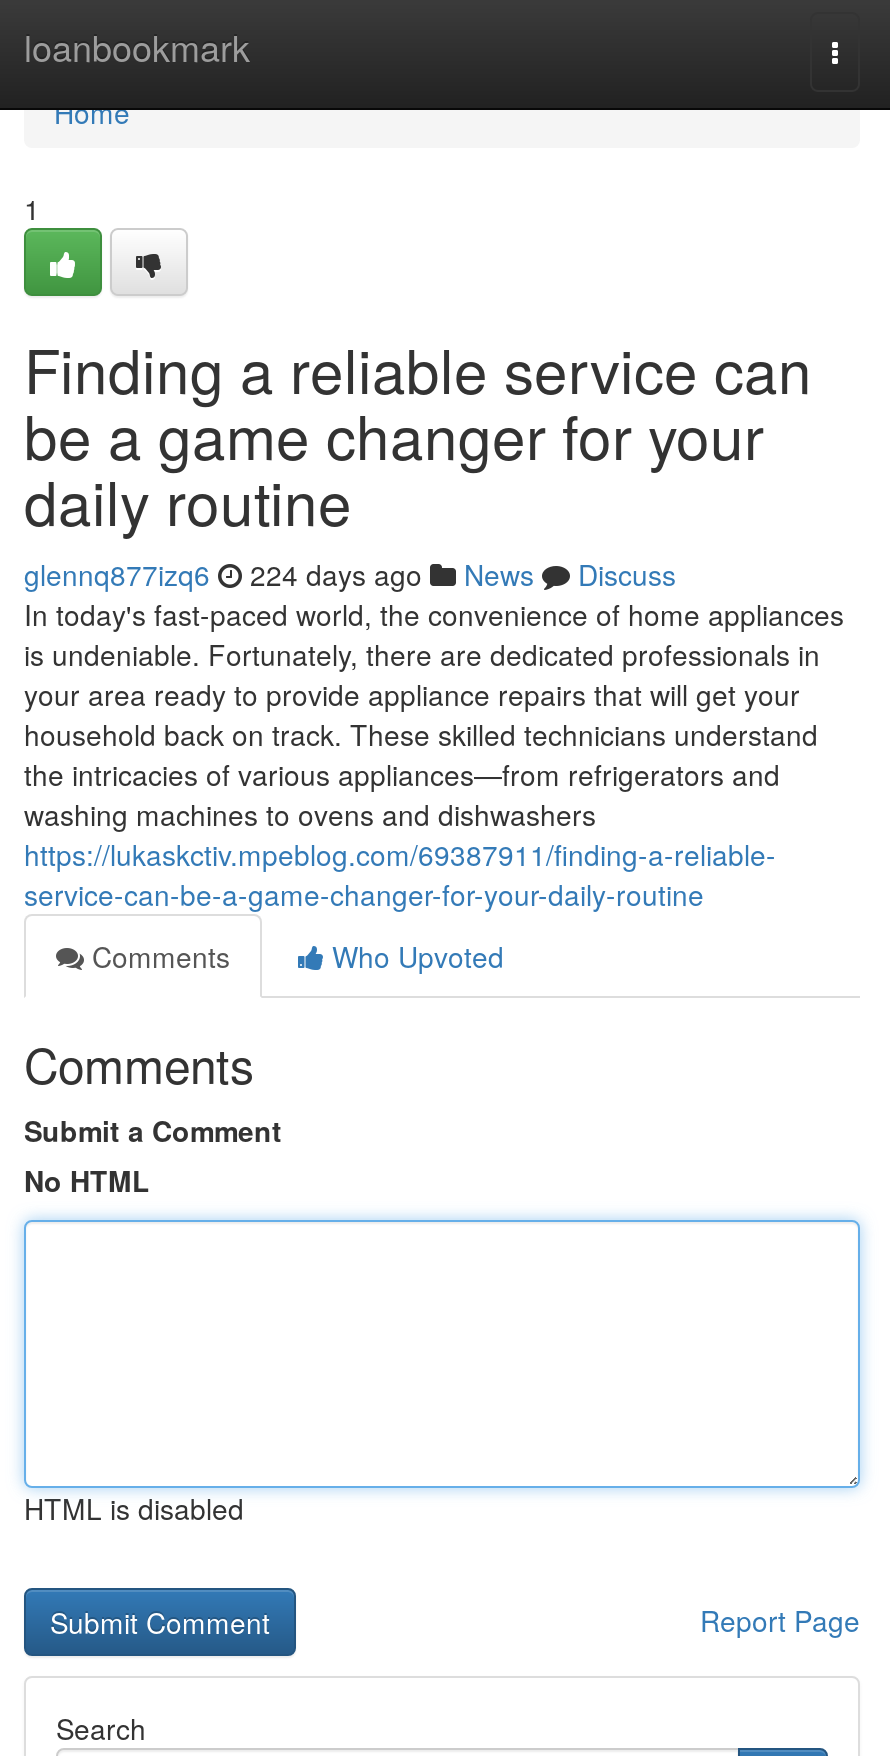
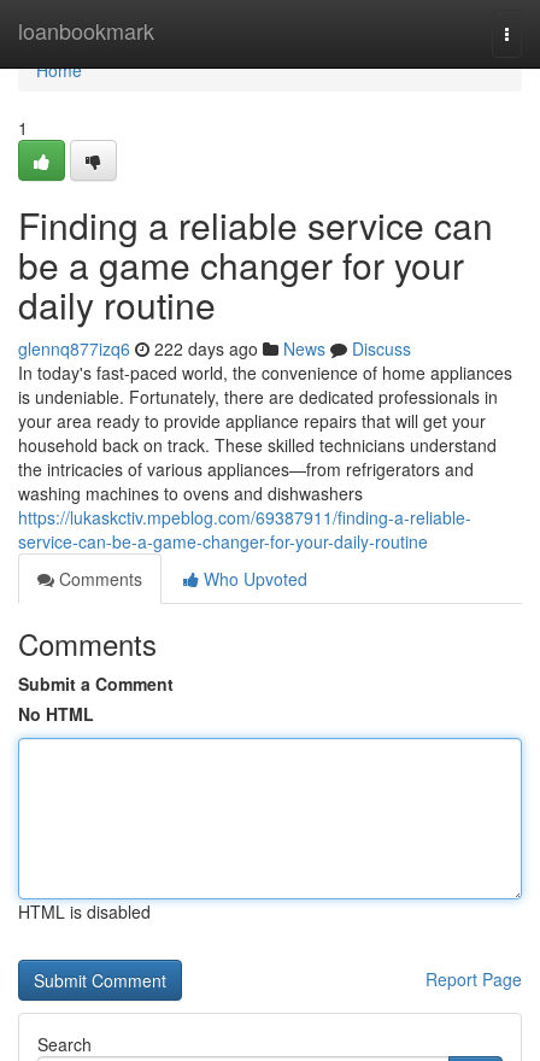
[24,554,676,594] glennq877izq6 224 days ago News Discuss -> [18,336,411,360] glennq877izq6 222 days ago News Discuss

